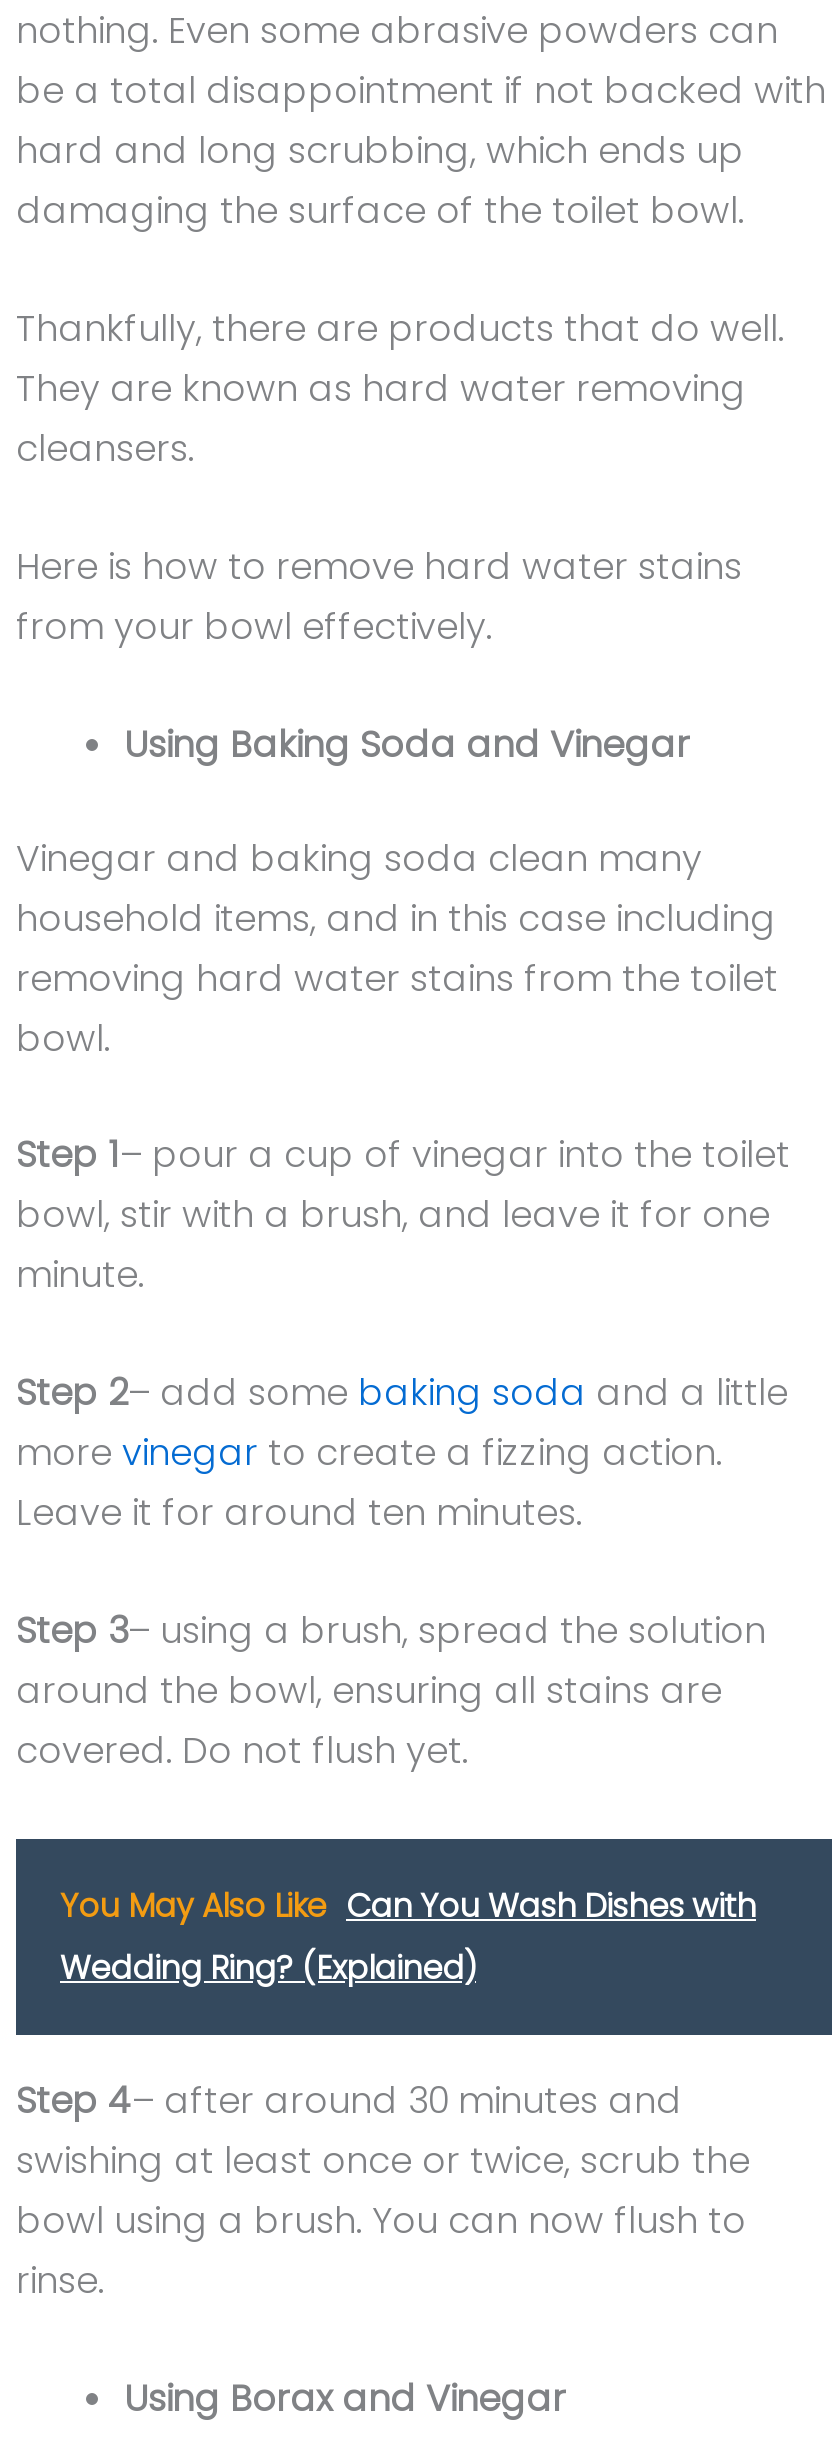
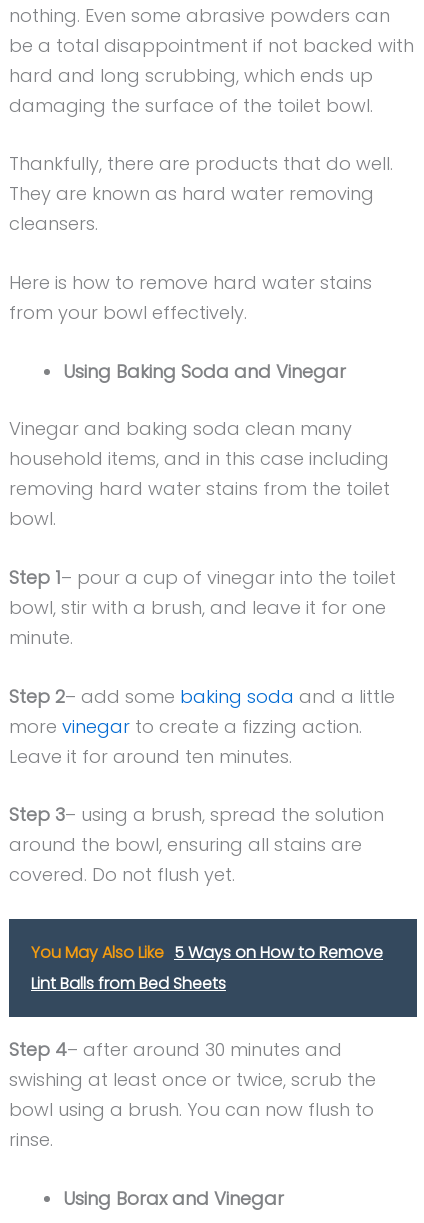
[60,1882,756,1990] You May Also Like Can You Wash Dishes with | Wedding Ring? (Explained) -> [31,941,383,995] You May Also Like 5 Ways on How to Remove | Lint Balls from Bed Sheets

